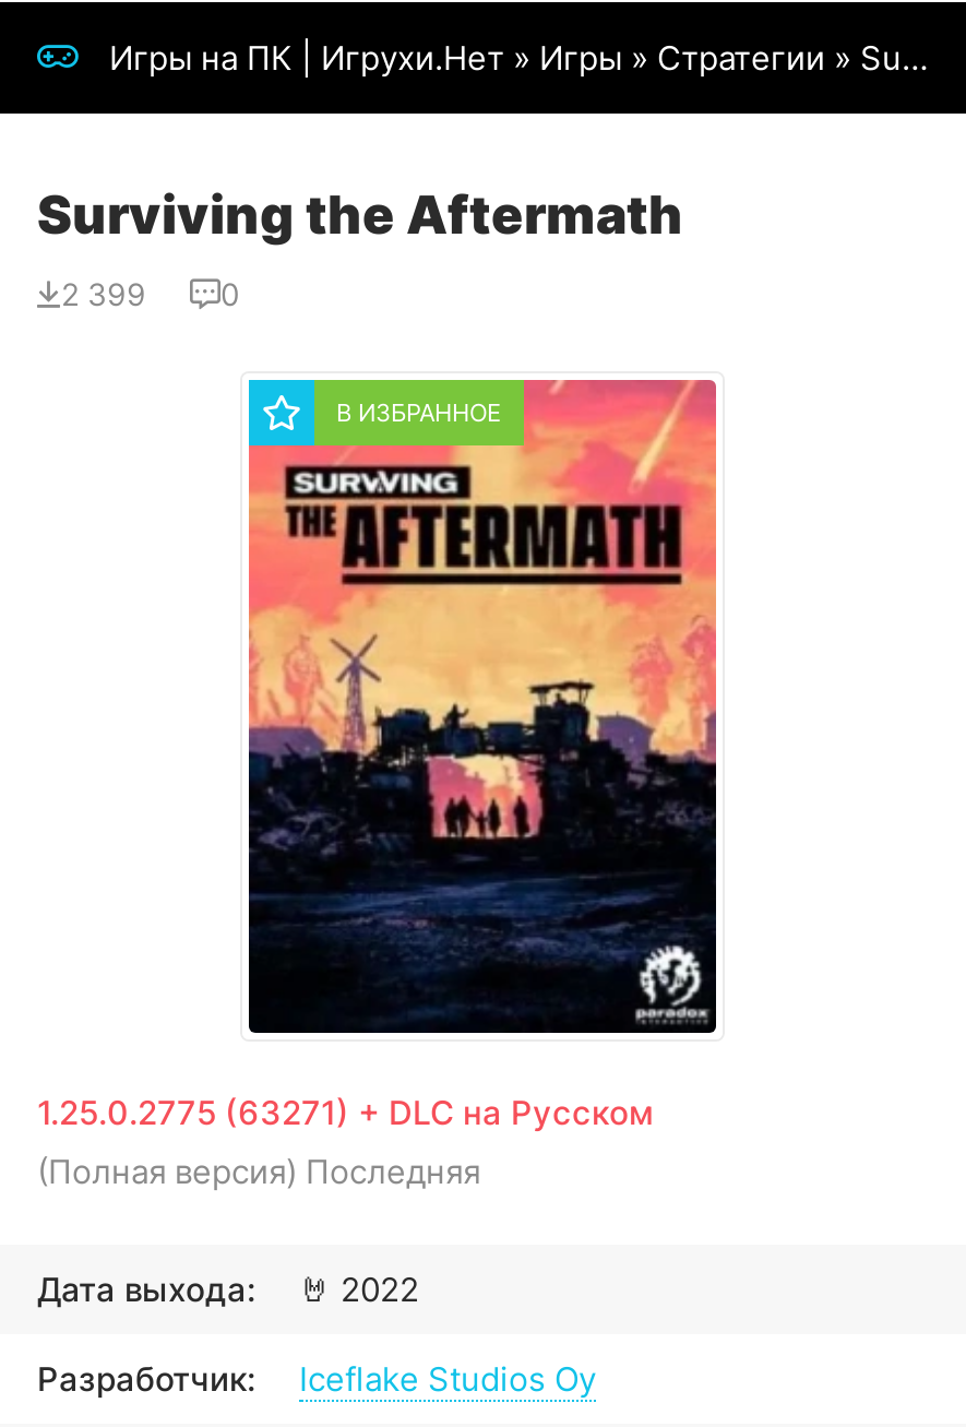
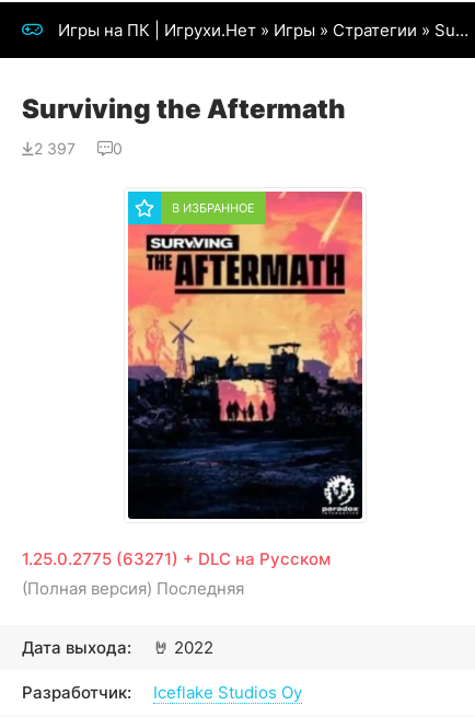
[61,275,146,312] 2 399 -> [34,139,76,158] 2 397

